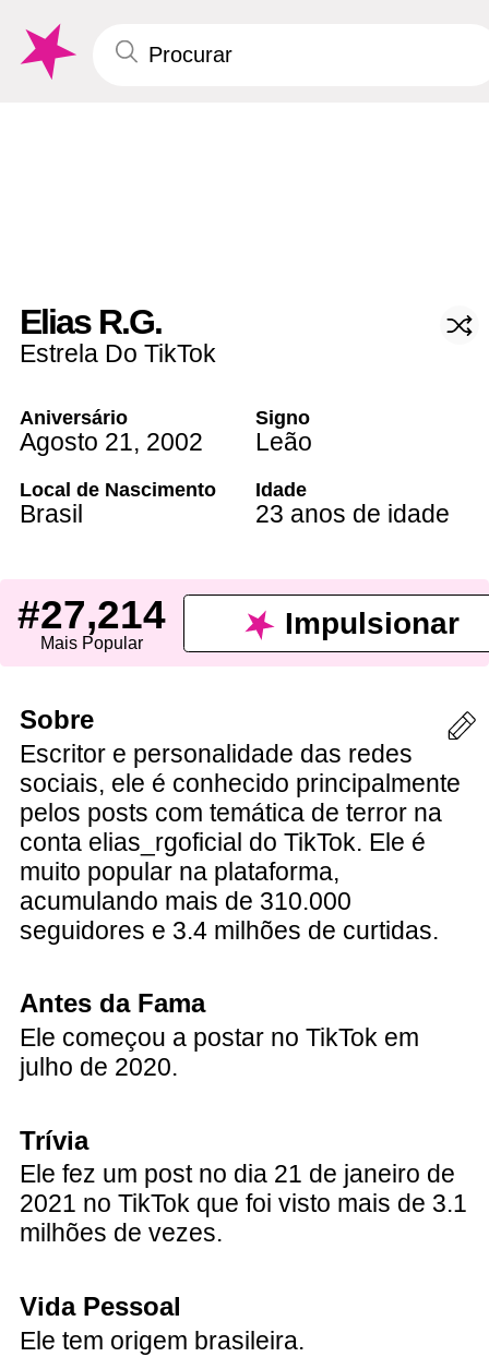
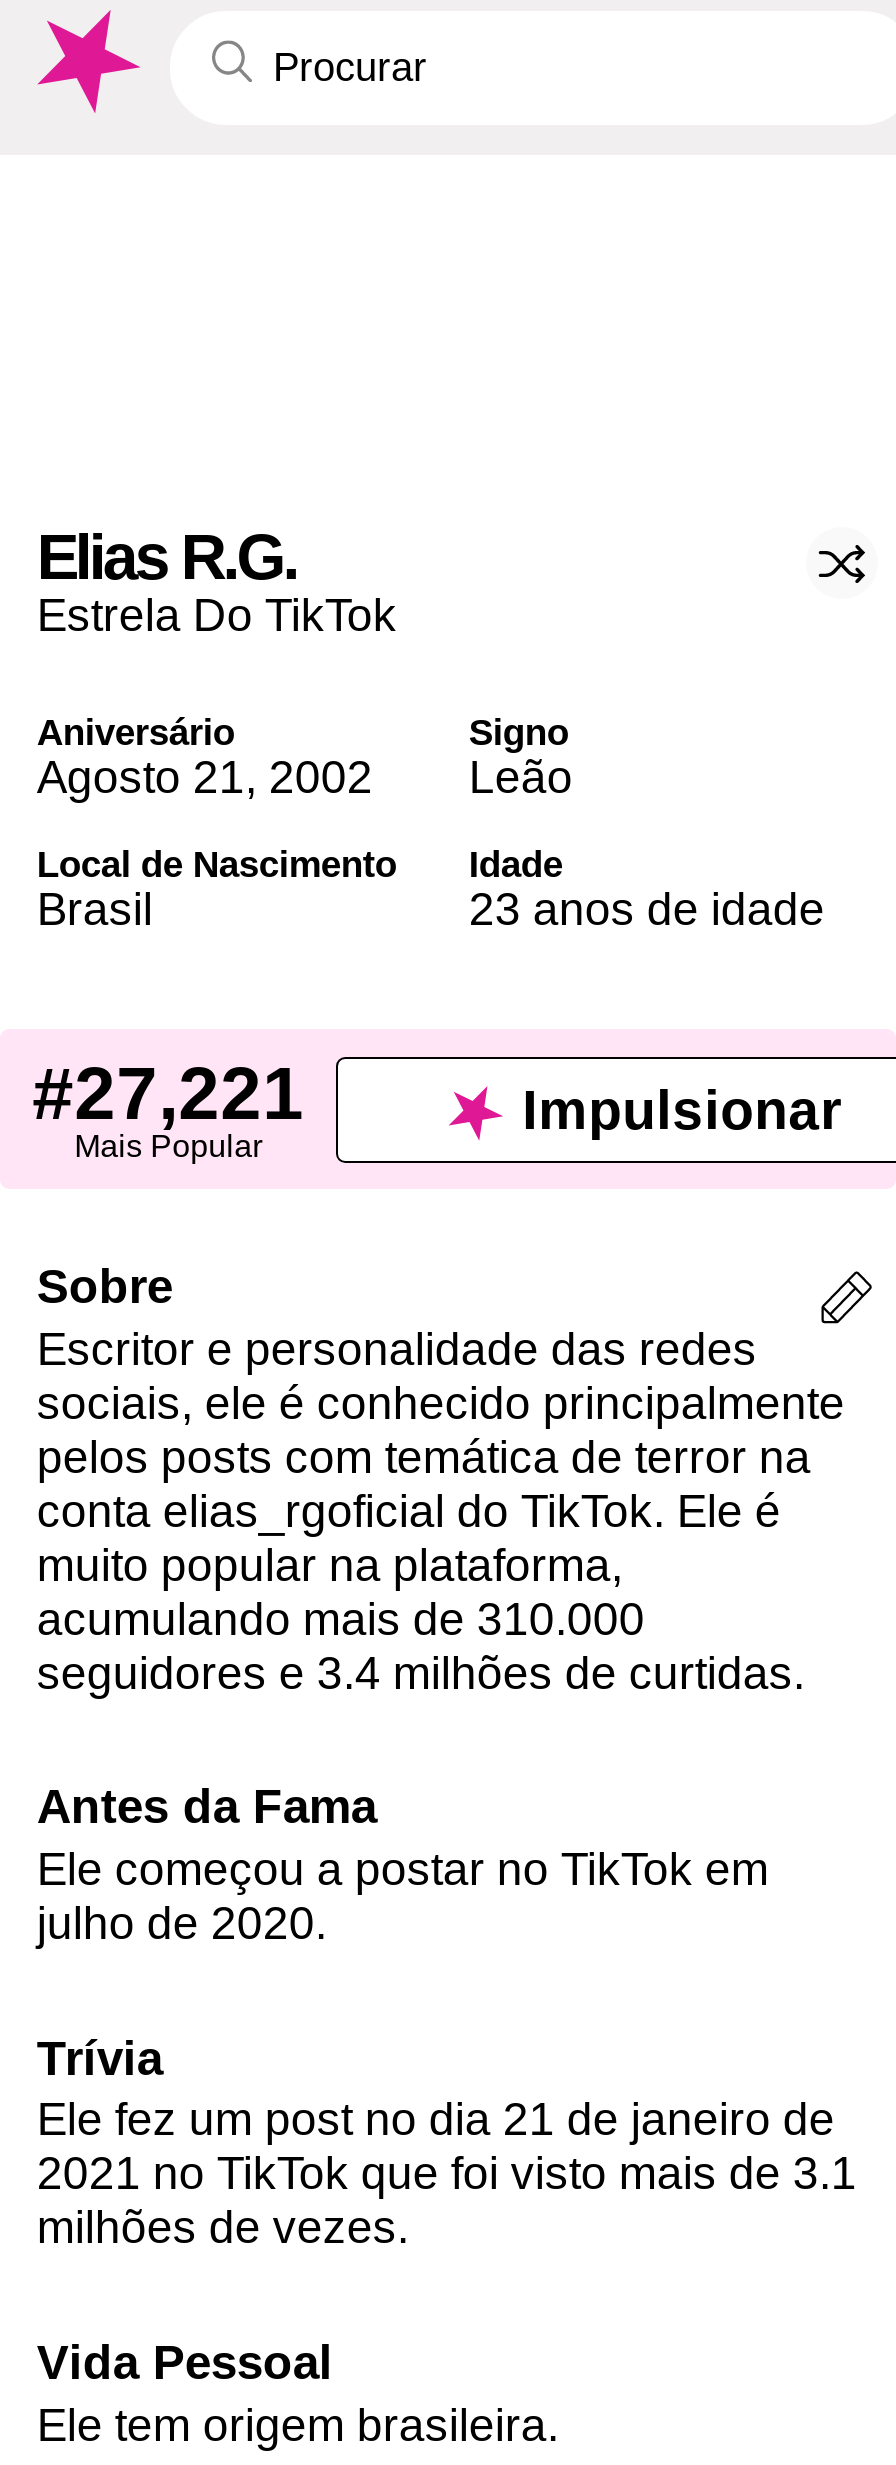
[18,592,166,637] #27,214 -> [32,1052,304,1134] #27,221

